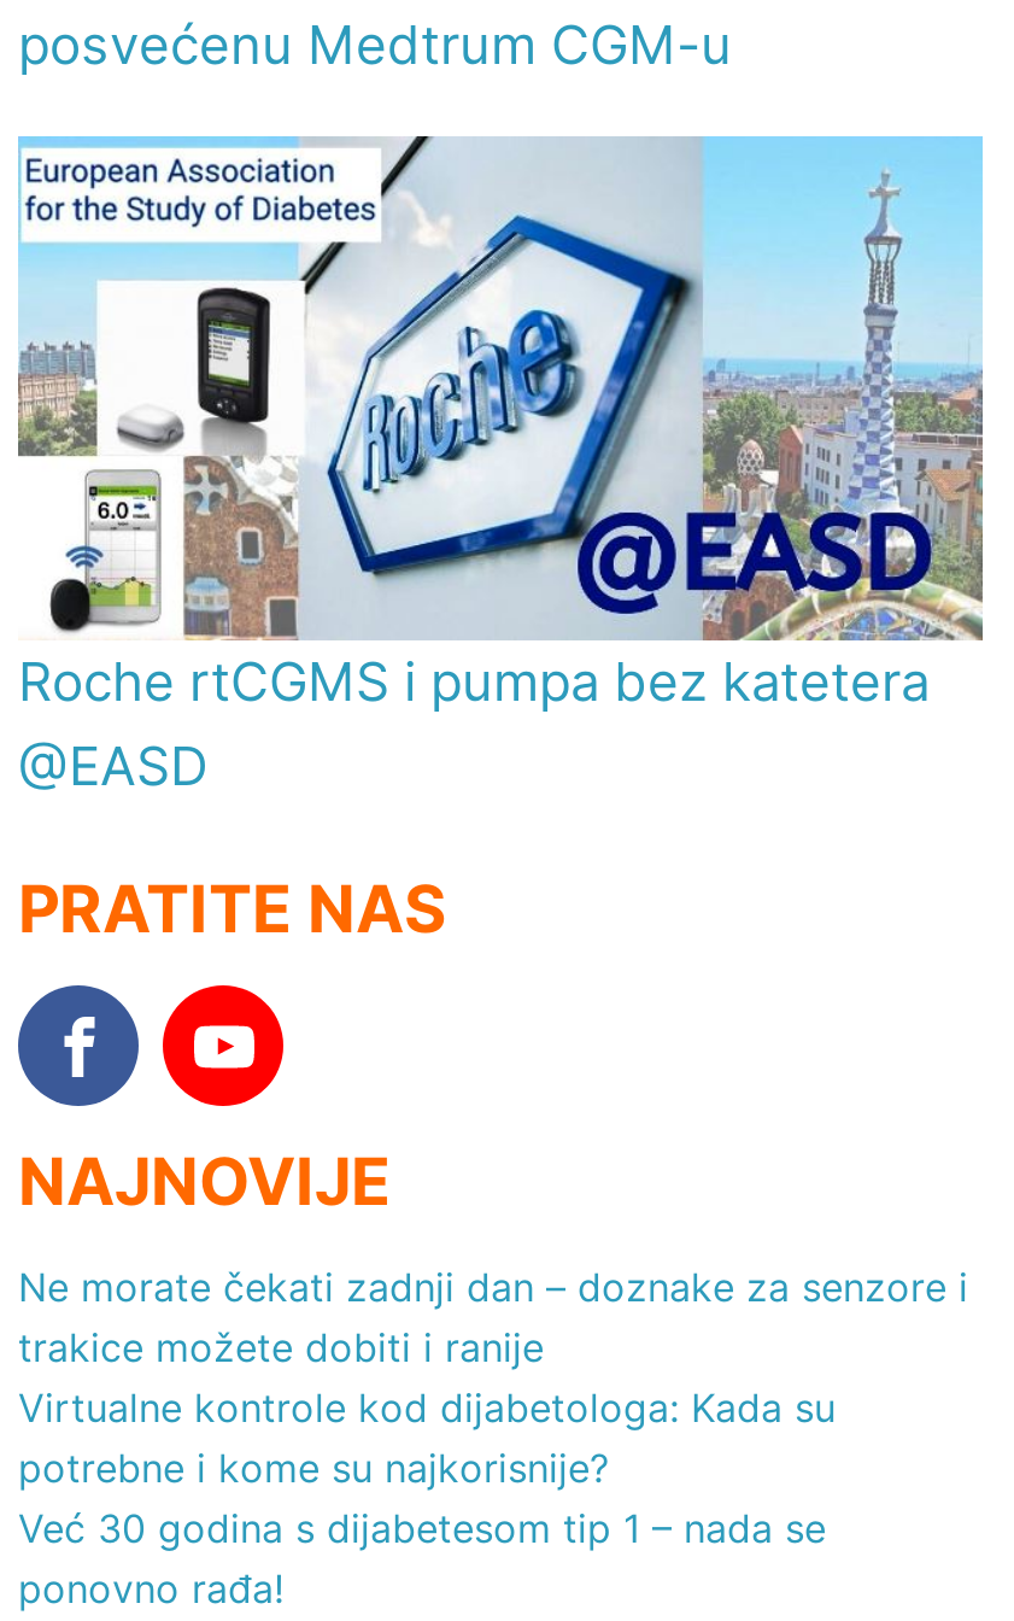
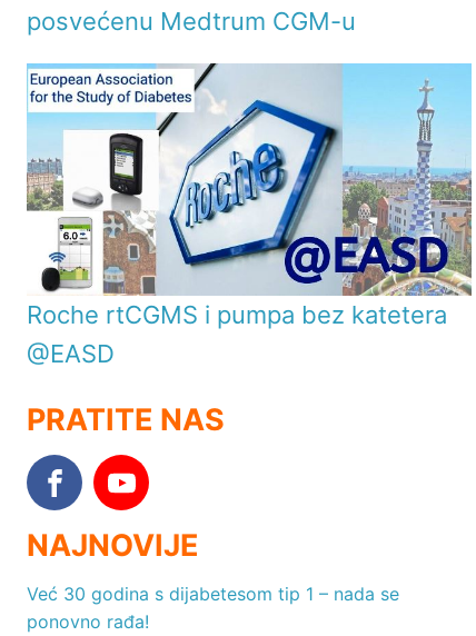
[18,1264,968,1493] Ne morate čekati zadnji dan – doznake za senzore i | trakice možete dobiti i ranije | Virtualne kontrole kod dijabetologa: Kada su | potrebne i kome su najkorisnije? -> none

